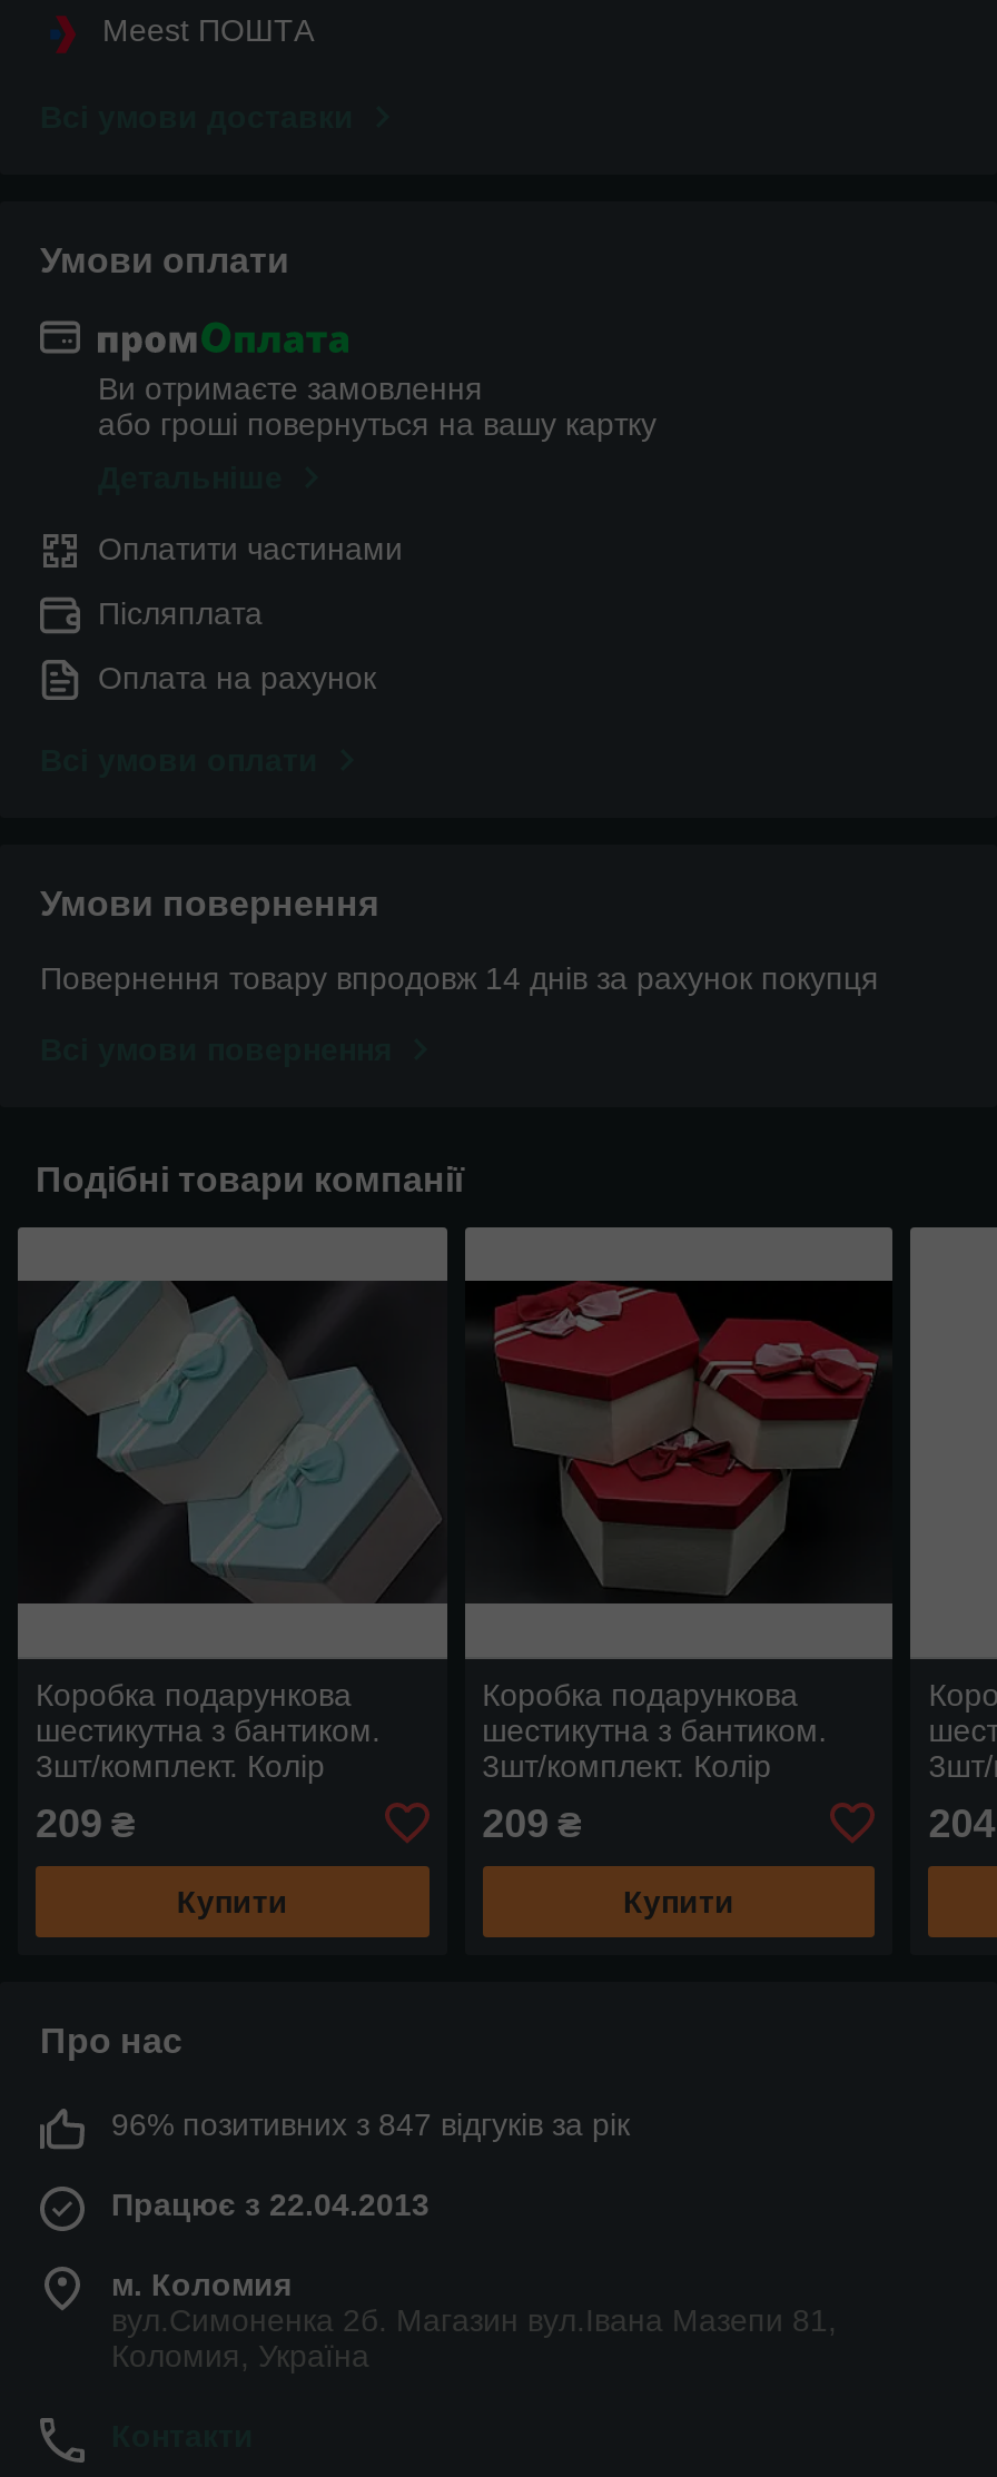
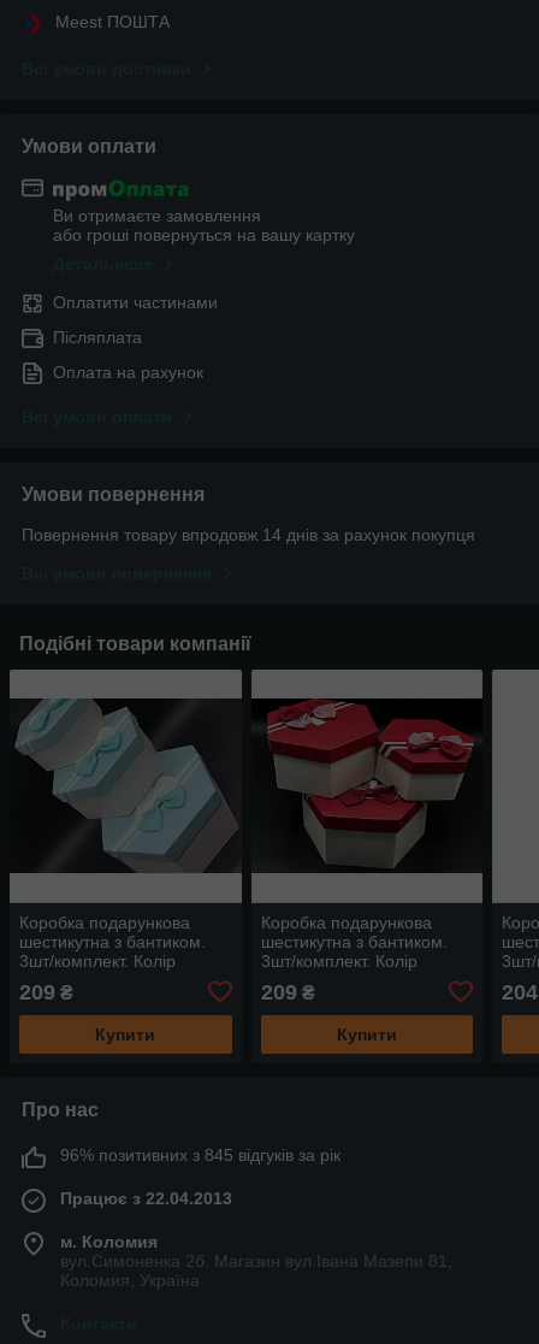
[111,2106,630,2142] 96% позитивних з 847 відгуків за рік -> [60,1145,340,1164] 96% позитивних з 845 відгуків за рік

